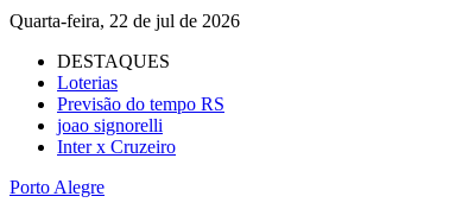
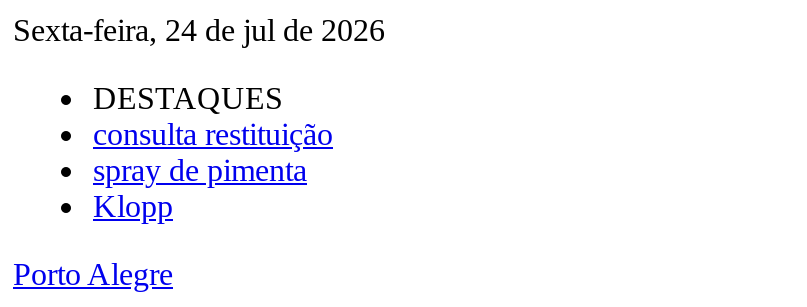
[10,11,240,31] Quarta-feira, 22 de jul de 2026 -> [13,13,385,47] Sexta-feira, 24 de jul de 2026
[57,72,224,157] Loterias | Previsão do tempo RS | joao signorelli | Inter x Cruzeiro -> [93,117,333,223] consulta restituição | spray de pimenta | Klopp

